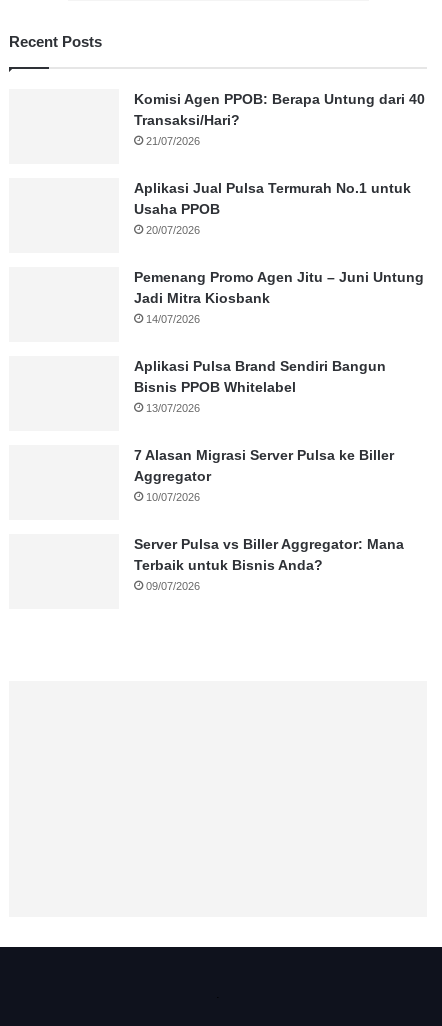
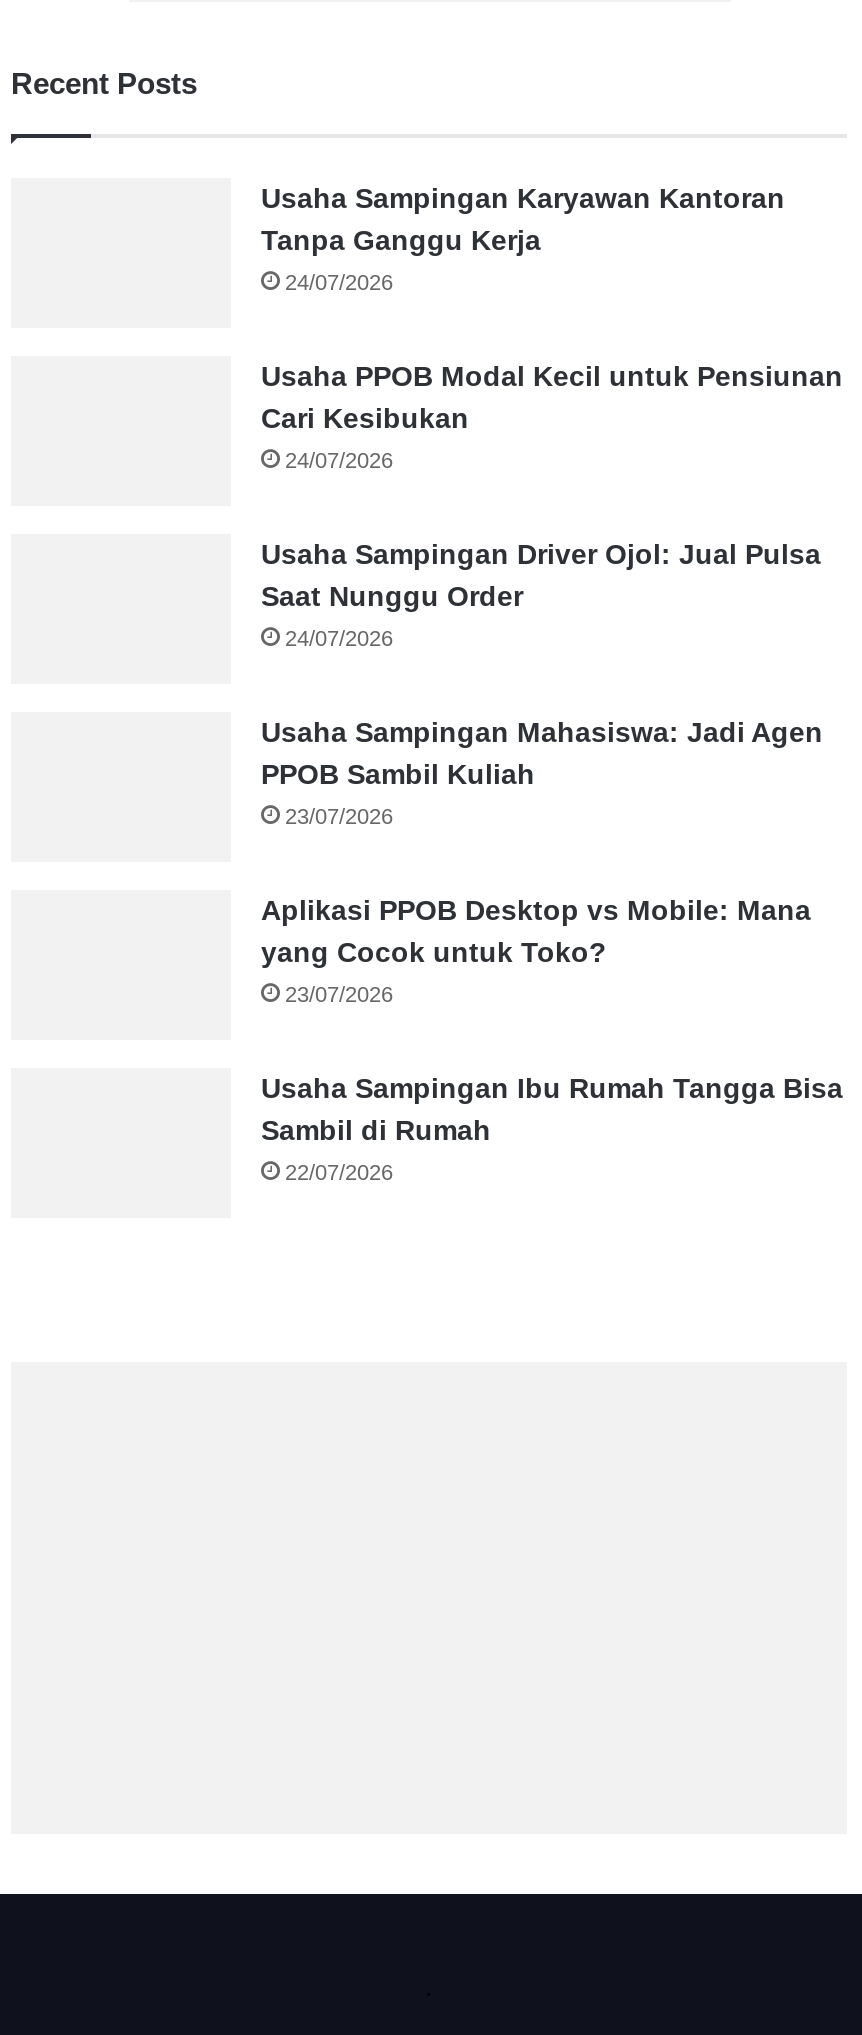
[134,91,425,147] Komisi Agen PPOB: Berapa Untung dari 40 | Transaksi/Hari? | 21/07/2026 -> [261,182,785,294] Usaha Sampingan Karyawan Kantoran | Tanpa Ganggu Kerja | 24/07/2026
[134,180,411,236] Aplikasi Jual Pulsa Termurah No.1 untuk | Usaha PPOB | 20/07/2026 -> [261,360,843,472] Usaha PPOB Modal Kecil untuk Pensiunan | Cari Kesibukan | 24/07/2026
[134,269,424,325] Pemenang Promo Agen Jitu – Juni Untung | Jadi Mitra Kiosbank | 14/07/2026 -> [261,538,821,650] Usaha Sampingan Driver Ojol: Jual Pulsa | Saat Nunggu Order | 24/07/2026
[134,358,386,414] Aplikasi Pulsa Brand Sendiri Bangun | Bisnis PPOB Whitelabel | 13/07/2026 -> [261,716,823,828] Usaha Sampingan Mahasiswa: Jadi Agen | PPOB Sambil Kuliah | 23/07/2026
[134,447,394,503] 7 Alasan Migrasi Server Pulsa ke Biller | Aggregator | 10/07/2026 -> [261,894,811,1006] Aplikasi PPOB Desktop vs Mobile: Mana | yang Cocok untuk Toko? | 23/07/2026
[134,536,404,592] Server Pulsa vs Biller Aggregator: Mana | Terbaik untuk Bisnis Anda? | 09/07/2026 -> [261,1072,843,1184] Usaha Sampingan Ibu Rumah Tangga Bisa | Sambil di Rumah | 22/07/2026

